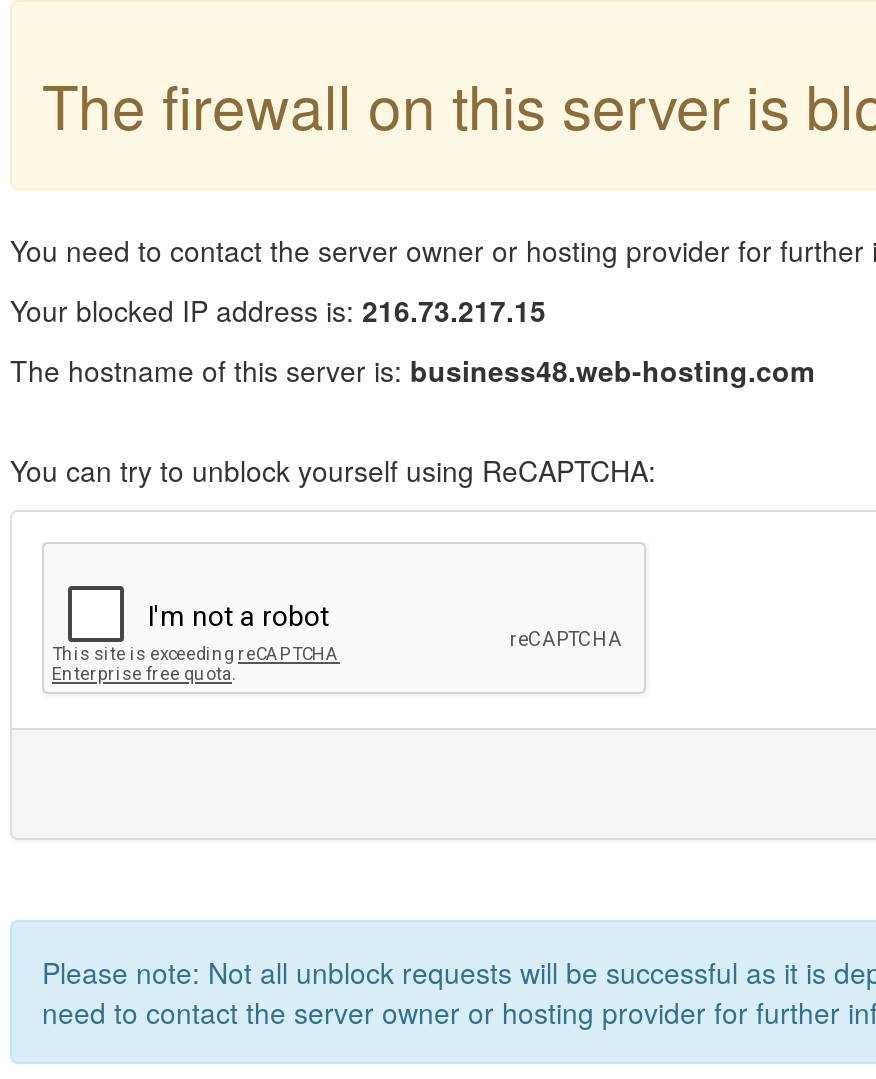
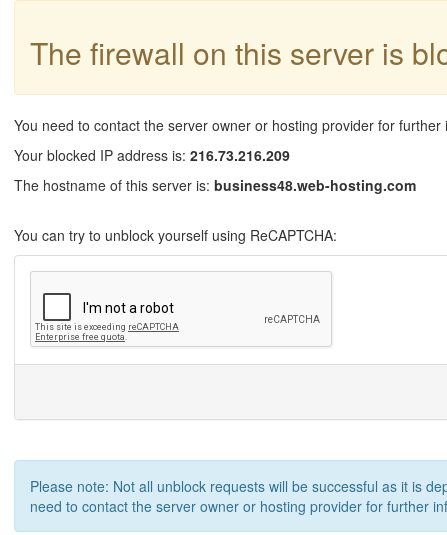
[10,290,546,330] Your blocked IP address is: 216.73.217.15 -> [14,145,290,165] Your blocked IP address is: 216.73.216.209

